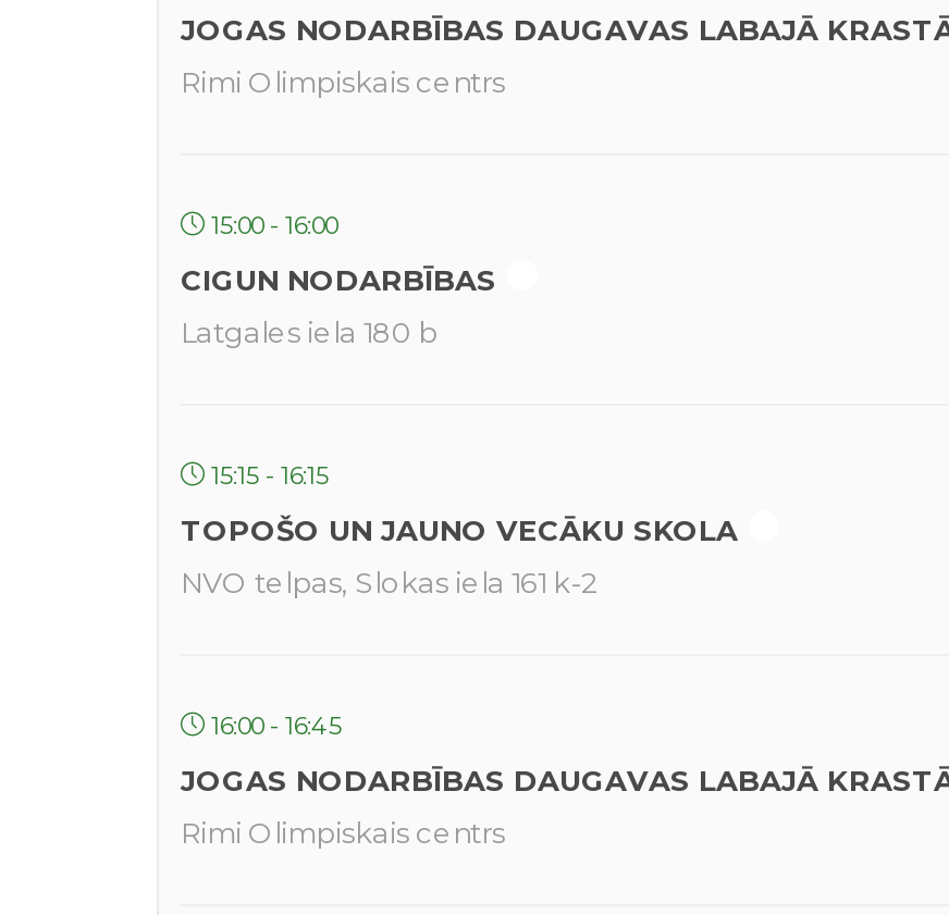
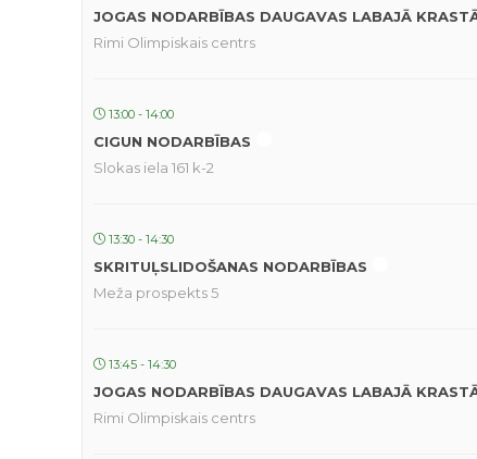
[205,210,337,240] 15:00 - 16:00 -> [105,107,174,122] 13:00 - 14:00
[181,314,437,349] Latgales iela 180 b -> [93,159,214,176] Slokas iela 161 k-2
[205,460,329,491] 15:15 - 16:15 -> [105,232,174,247] 13:30 - 14:30
[181,512,738,547] TOPOŠO UN JAUNO VECĀKU SKOLA -> [93,258,367,275] SKRITUĻSLIDOŠANAS NODARBĪBAS
[181,565,596,599] NVO telpas, Slokas iela 161 k-2 -> [93,284,218,301] Meža prospekts 5
[205,710,342,741] 16:00 - 16:45 -> [105,357,176,372] 13:45 - 14:30

